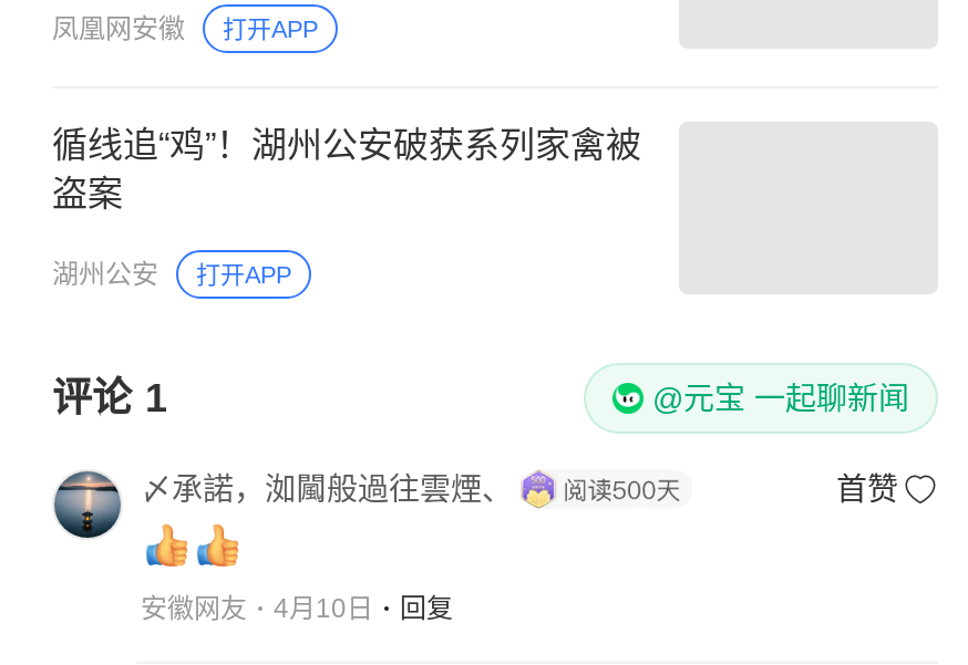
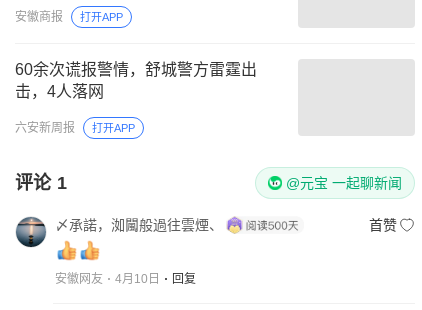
[52,13,185,44] 凤凰网安徽 -> [15,10,63,24] 安徽商报
[52,126,641,212] 循线追“鸡”！湖州公安破获系列家禽被 | 盗案 -> [15,61,257,100] 60余次谎报警情，舒城警方雷霆出 | 击，4人落网
[52,258,158,289] 湖州公安 -> [15,121,75,135] 六安新周报

